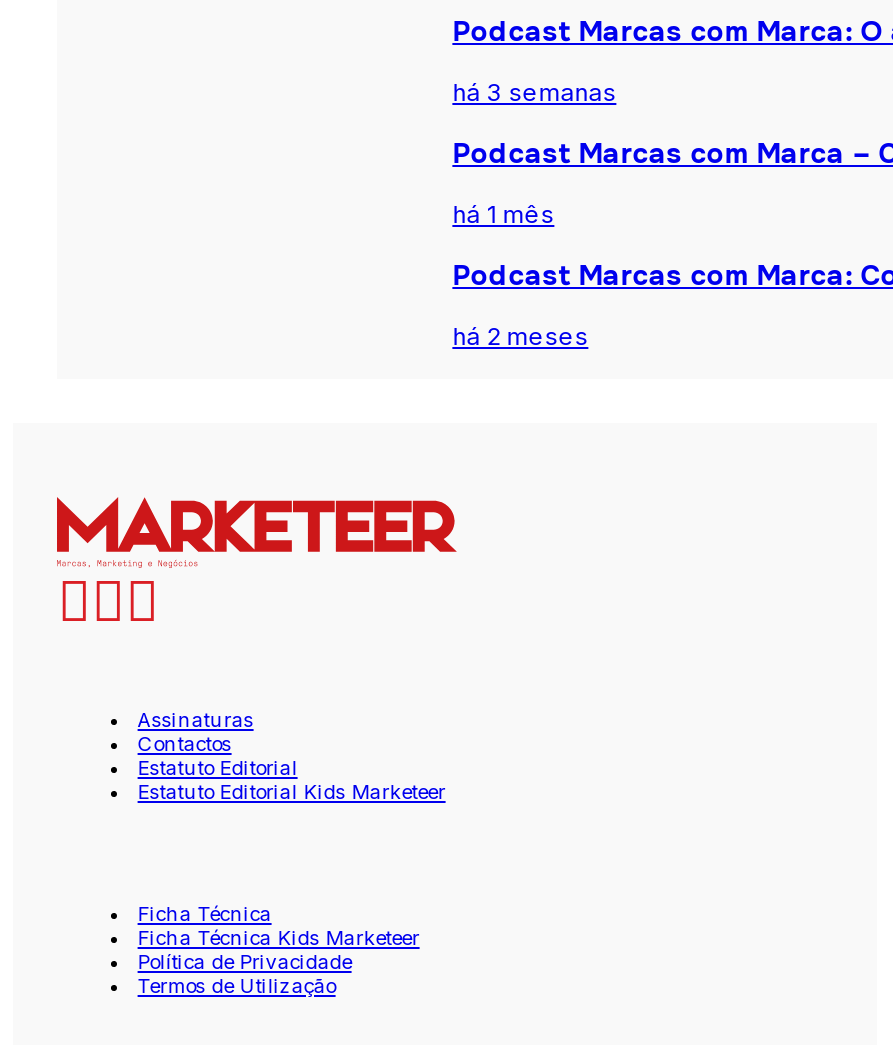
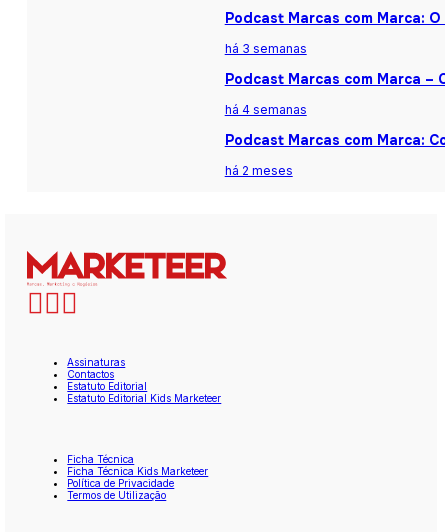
[452,199,554,229] há 1 mês -> [225,102,307,117] há 4 semanas

